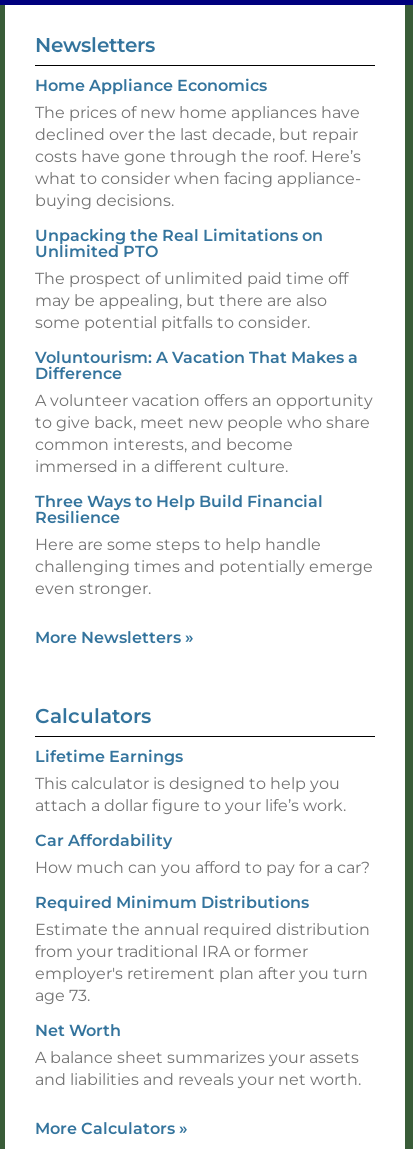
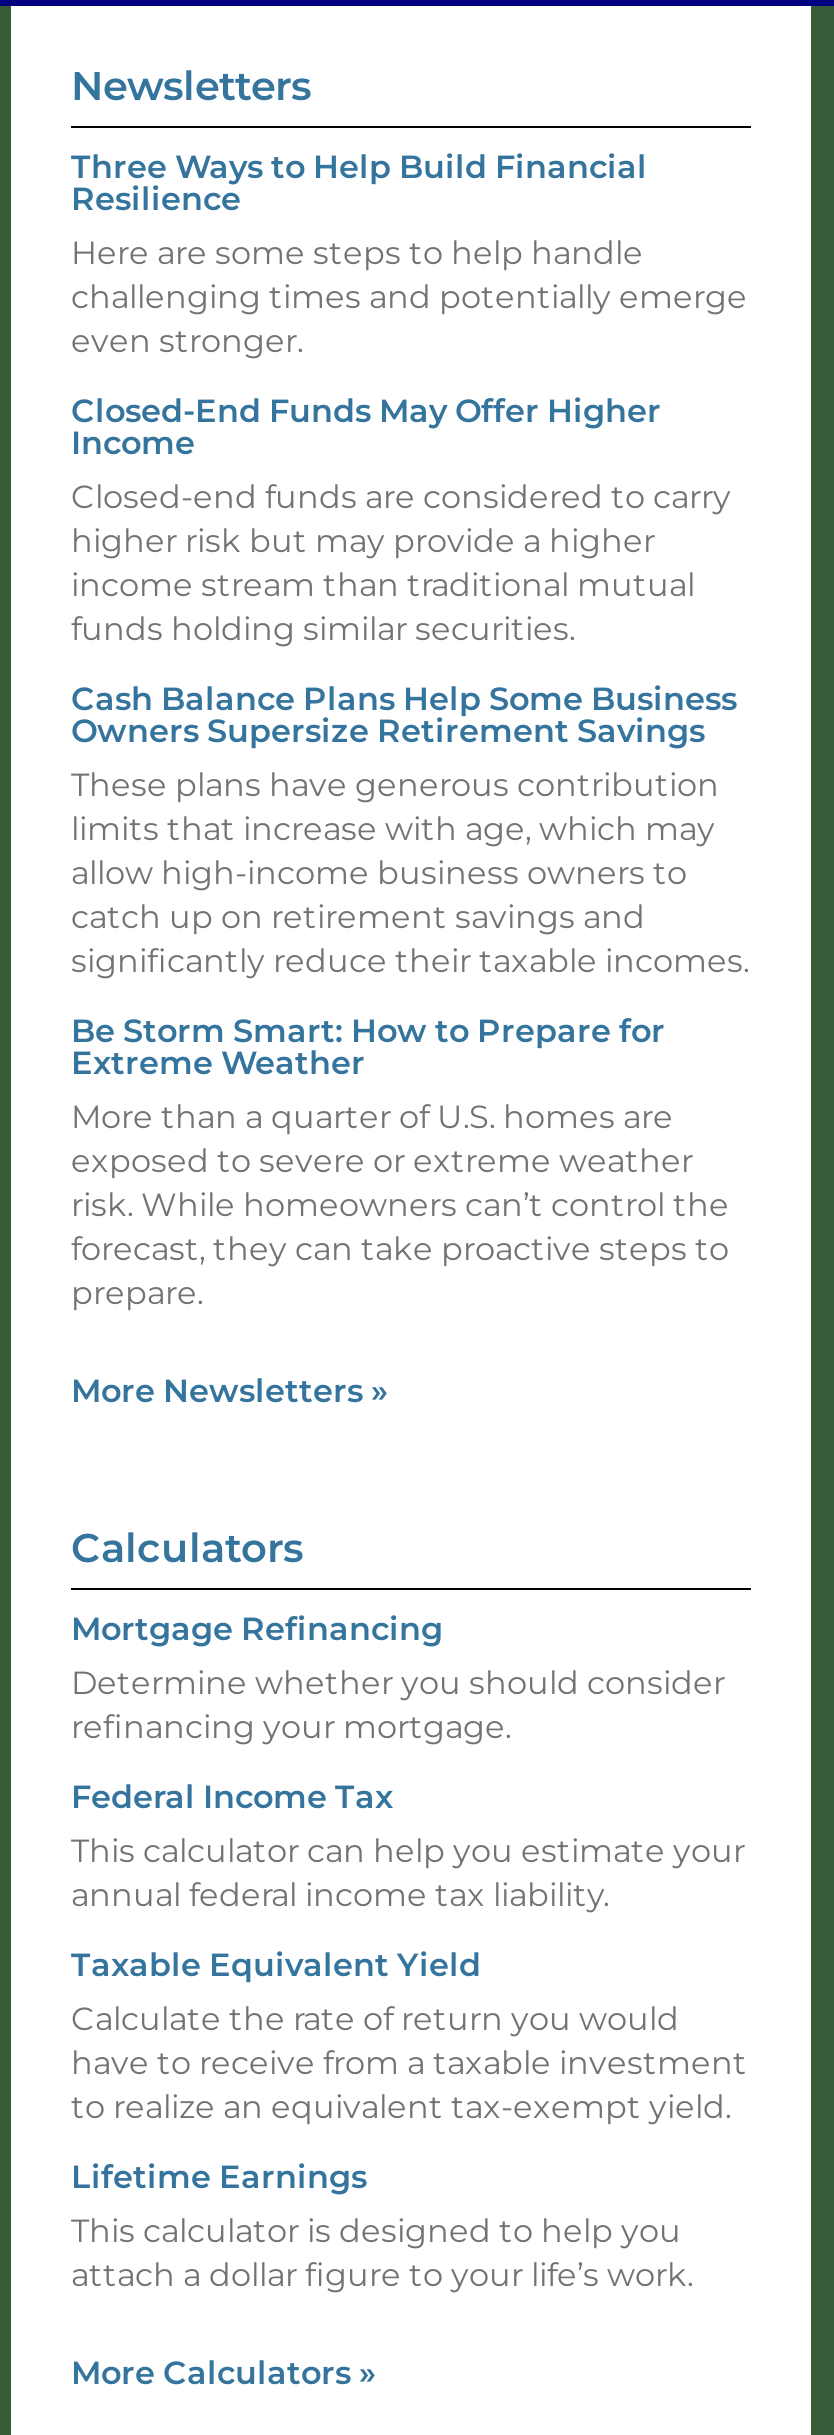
[35,76,373,476] Home Appliance Economics | The prices of new home appliances have | declined over the last decade, but repair | costs have gone through the roof. Here’s | what to consider when facing appliance- | buying decisions. | Unpacking the Real Limitations on | Unlimited PTO | The prospect of unlimited paid time off | may be appealing, but there are also | some potential pitfalls to consider. | Voluntourism: A Vacation That Makes a | Difference | A volunteer vacation offers an opportunity | to give back, meet new people who share | common interests, and become | immersed in a different culture. -> none
moved [35,492,373,598] -> [71,147,747,359]: Three Ways to Help Build Financial | Resilience | Here are some steps to help handle | challenging times and potentially emerge | even stronger.
none -> [71,391,749,1311] Closed-End Funds May Offer Higher | Income | Closed-end funds are considered to carry | higher risk but may provide a higher | income stream than traditional mutual | funds holding similar securities. | Cash Balance Plans Help Some Business | Owners Supersize Retirement Savings | These plans have generous contribution | limits that increase with age, which may | allow high-income business owners to | catch up on retirement savings and | significantly reduce their taxable incomes. | Be Storm Smart: How to Prepare for | Extreme Weather | More than a quarter of U.S. homes are | exposed to severe or extreme weather | risk. While homeowners can’t control the | forecast, they can take proactive steps to | prepare.
none -> [71,1609,747,2125] Mortgage Refinancing | Determine whether you should consider | refinancing your mortgage. | Federal Income Tax | This calculator can help you estimate your | annual federal income tax liability. | Taxable Equivalent Yield | Calculate the rate of return you would | have to receive from a taxable investment | to realize an equivalent tax-exempt yield.
moved [35,747,346,815] -> [71,2157,693,2293]: Lifetime Earnings | This calculator is designed to help you | attach a dollar figure to your life’s work.
[35,831,370,1089] Car Affordability | How much can you afford to pay for a car? | Required Minimum Distributions | Estimate the annual required distribution | from your traditional IRA or former | employer's retirement plan after you turn | age 73. | Net Worth | A balance sheet summarizes your assets | and liabilities and reveals your net worth. -> none

